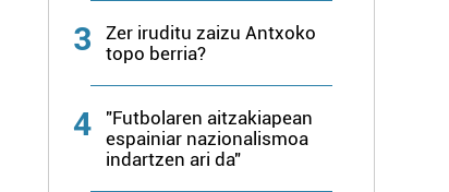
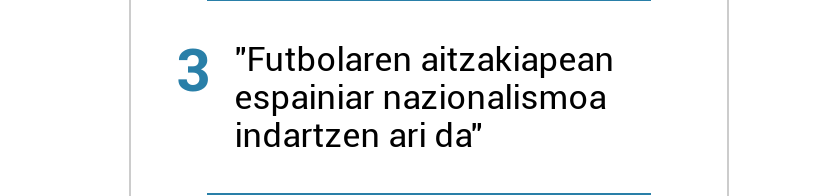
[73,21,316,143] Zer iruditu zaizu Antxoko | topo berria? | 4 -> none

